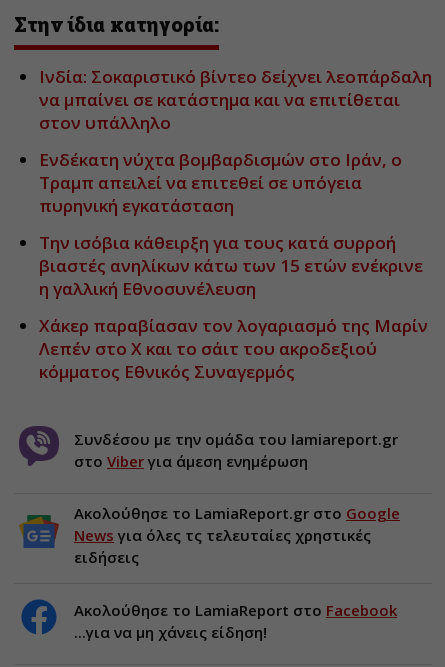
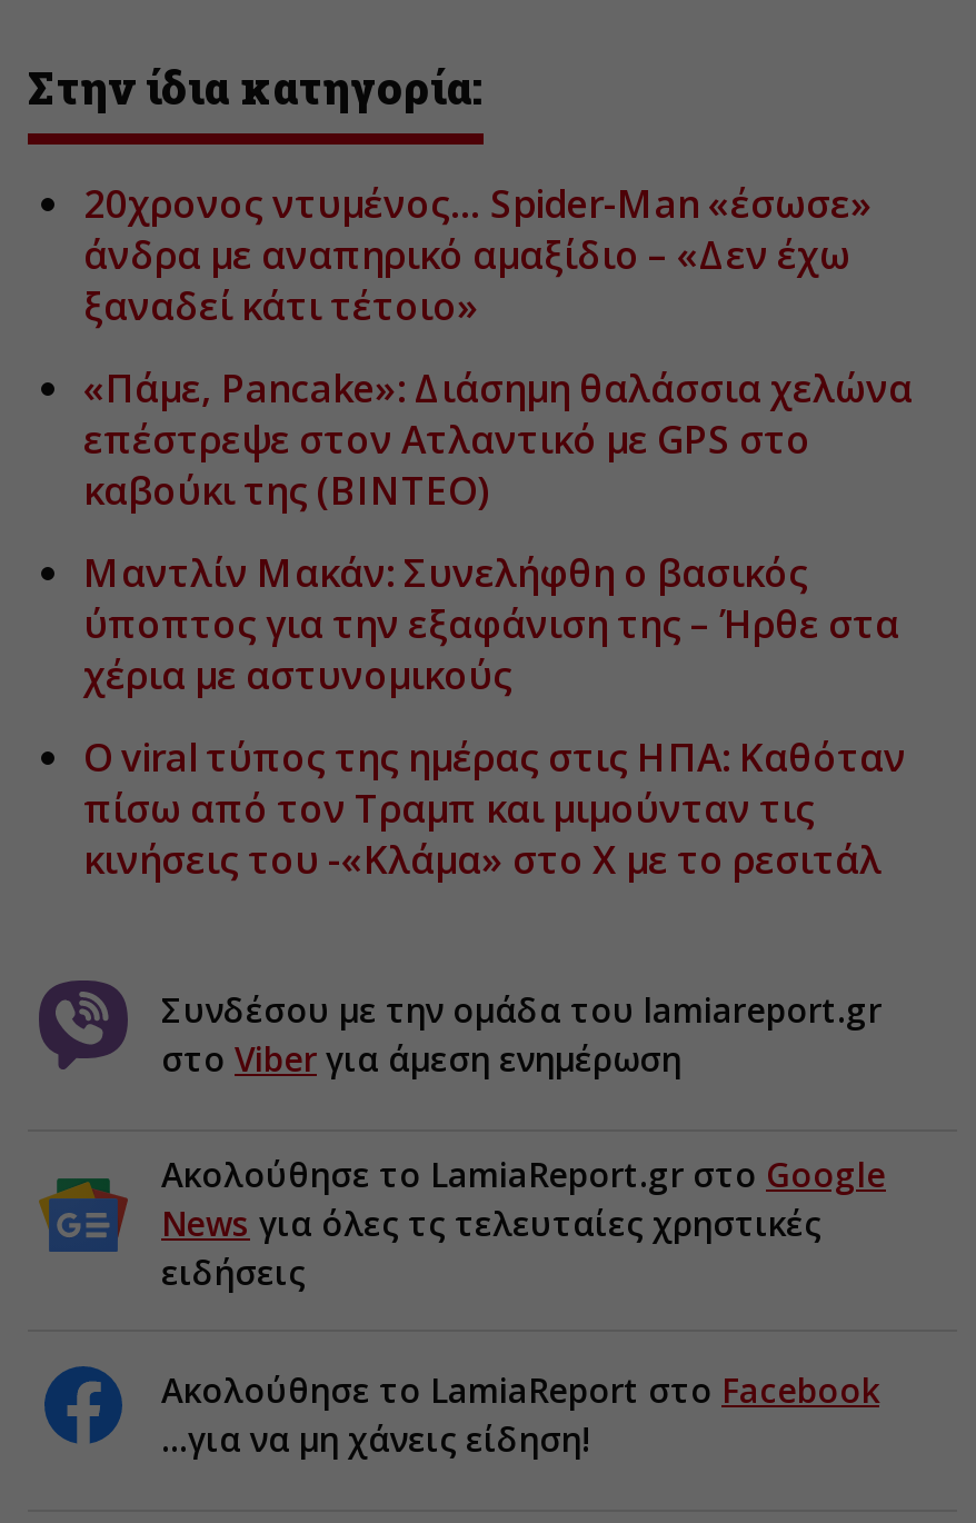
[39,65,432,134] Ινδία: Σοκαριστικό βίντεο δείχνει λεοπάρδαλη | να μπαίνει σε κατάστημα και να επιτίθεται | στον υπάλληλο -> [83,178,873,332] 20χρονος ντυμένος… Spider-Man «έσωσε» | άνδρα με αναπηρικό αμαξίδιο – «Δεν έχω | ξαναδεί κάτι τέτοιο»
[39,148,402,217] Ενδέκατη νύχτα βομβαρδισμών στο Ιράν, ο | Τραμπ απειλεί να επιτεθεί σε υπόγεια | πυρηνική εγκατάσταση -> [83,363,913,516] «Πάμε, Pancake»: Διάσημη θαλάσσια χελώνα | επέστρεψε στον Ατλαντικό με GPS στο | καβούκι της (ΒΙΝΤΕΟ)
[39,231,423,300] Την ισόβια κάθειρξη για τους κατά συρροή | βιαστές ανηλίκων κάτω των 15 ετών ενέκρινε | η γαλλική Εθνοσυνέλευση -> [83,547,899,701] Μαντλίν Μακάν: Συνελήφθη ο βασικός | ύποπτος για την εξαφάνιση της – Ήρθε στα | χέρια με αστυνομικούς
[39,314,428,383] Χάκερ παραβίασαν τον λογαριασμό της Μαρίν | Λεπέν στο X και το σάιτ του ακροδεξιού | κόμματος Εθνικός Συναγερμός -> [83,732,906,885] O viral τύπος της ημέρας στις ΗΠΑ: Καθόταν | πίσω από τον Τραμπ και μιμούνταν τις | κινήσεις του -«Κλάμα» στο Χ με το ρεσιτάλ

